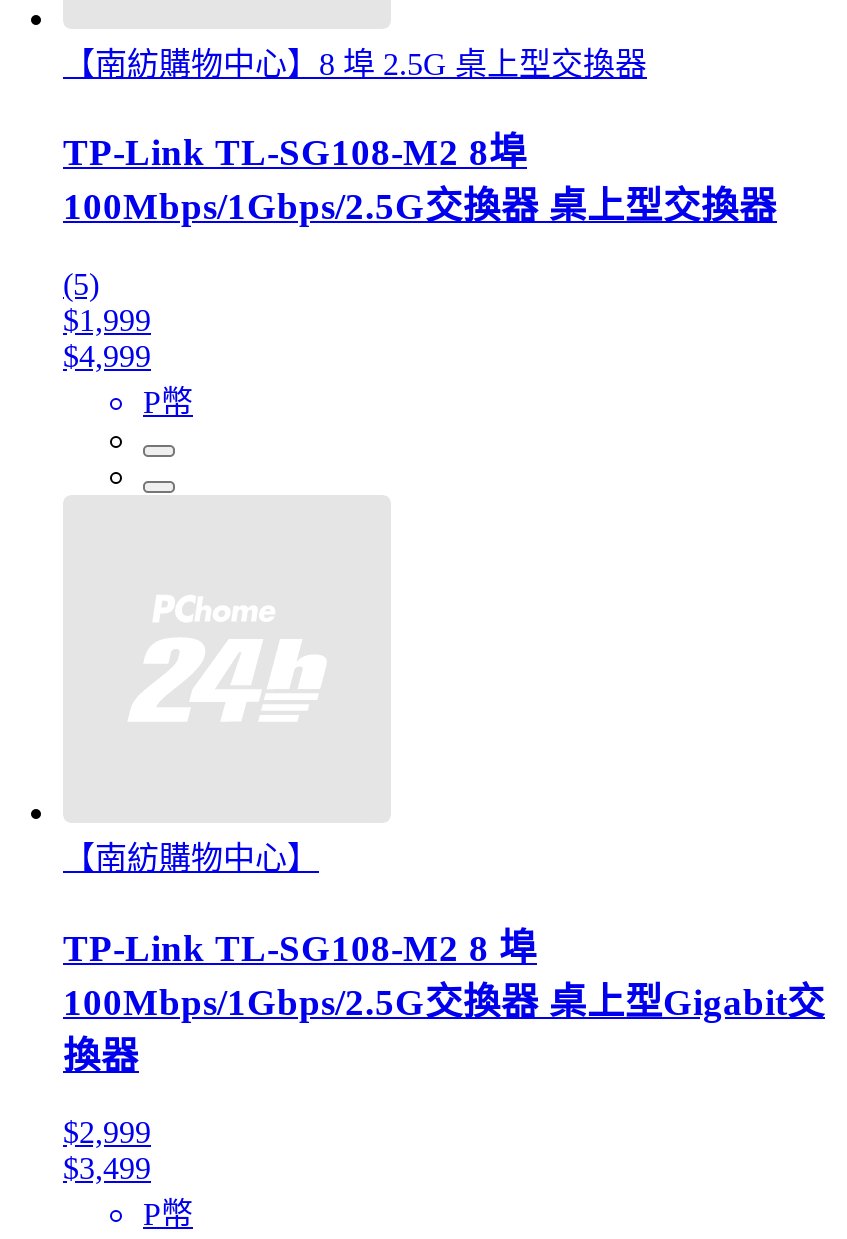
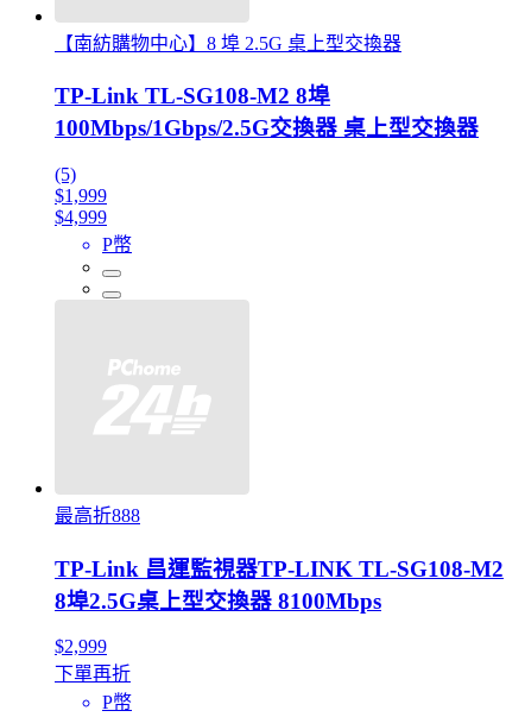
[63,841,319,875] 【南紡購物中心】 -> [55,505,140,525] 最高折888
[63,926,825,1076] TP-Link TL-SG108-M2 8 埠 | 100Mbps/1Gbps/2.5G交換器 桌上型Gigabit交 | 換器 -> [55,556,504,613] TP-Link 昌運監視器TP-LINK TL-SG108-M2 | 8埠2.5G桌上型交換器 8100Mbps
[63,1152,151,1186] $3,499 -> [55,664,131,684] 下單再折

